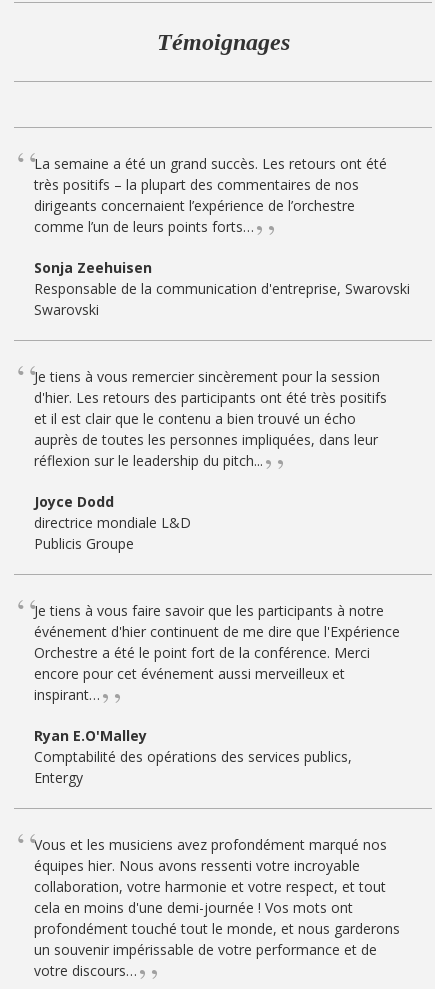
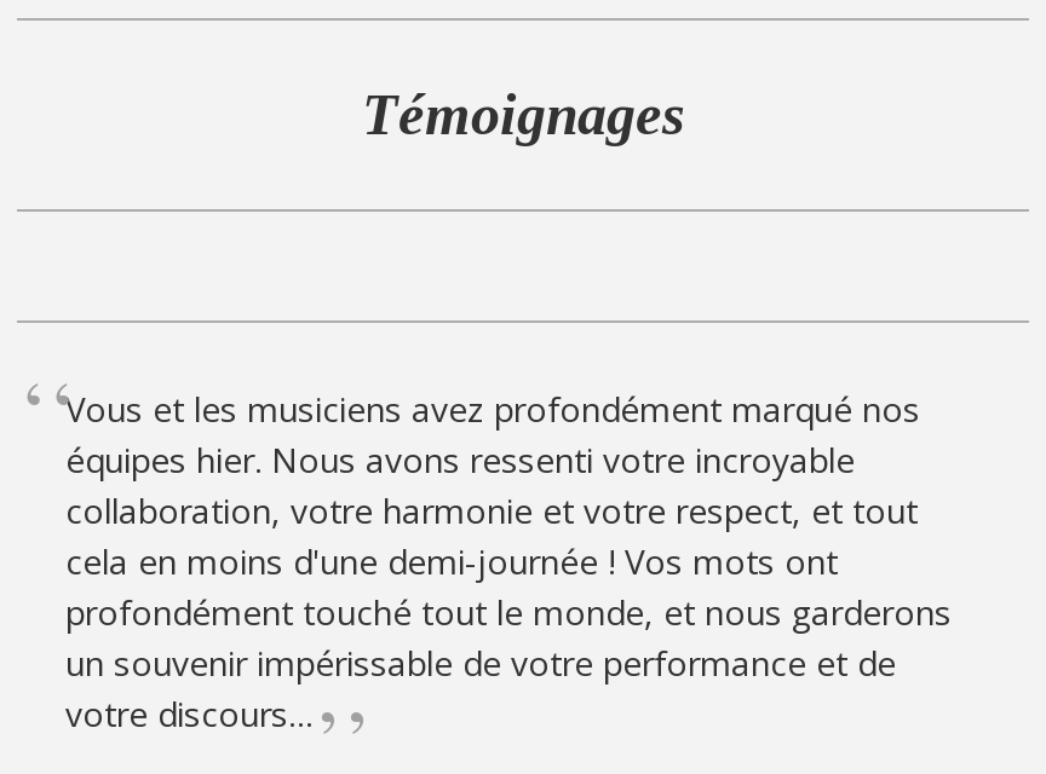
[34,154,410,319] La semaine a été un grand succès. Les retours ont été | très positifs – la plupart des commentaires de nos | dirigeants concernaient l’expérience de l’orchestre | comme l’un de leurs points forts… | Sonja Zeehuisen | Responsable de la communication d'entreprise, Swarovski | Swarovski -> none
[34,367,387,553] Je tiens à vous remercier sincèrement pour la session | d'hier. Les retours des participants ont été très positifs | et il est clair que le contenu a bien trouvé un écho | auprès de toutes les personnes impliquées, dans leur | réflexion sur le leadership du pitch... | Joyce Dodd | directrice mondiale L&D | Publicis Groupe -> none
[34,601,400,787] Je tiens à vous faire savoir que les participants à notre | événement d'hier continuent de me dire que l'Expérience | Orchestre a été le point fort de la conférence. Merci | encore pour cet événement aussi merveilleux et | inspirant… | Ryan E.O'Malley | Comptabilité des opérations des services publics, | Entergy -> none

